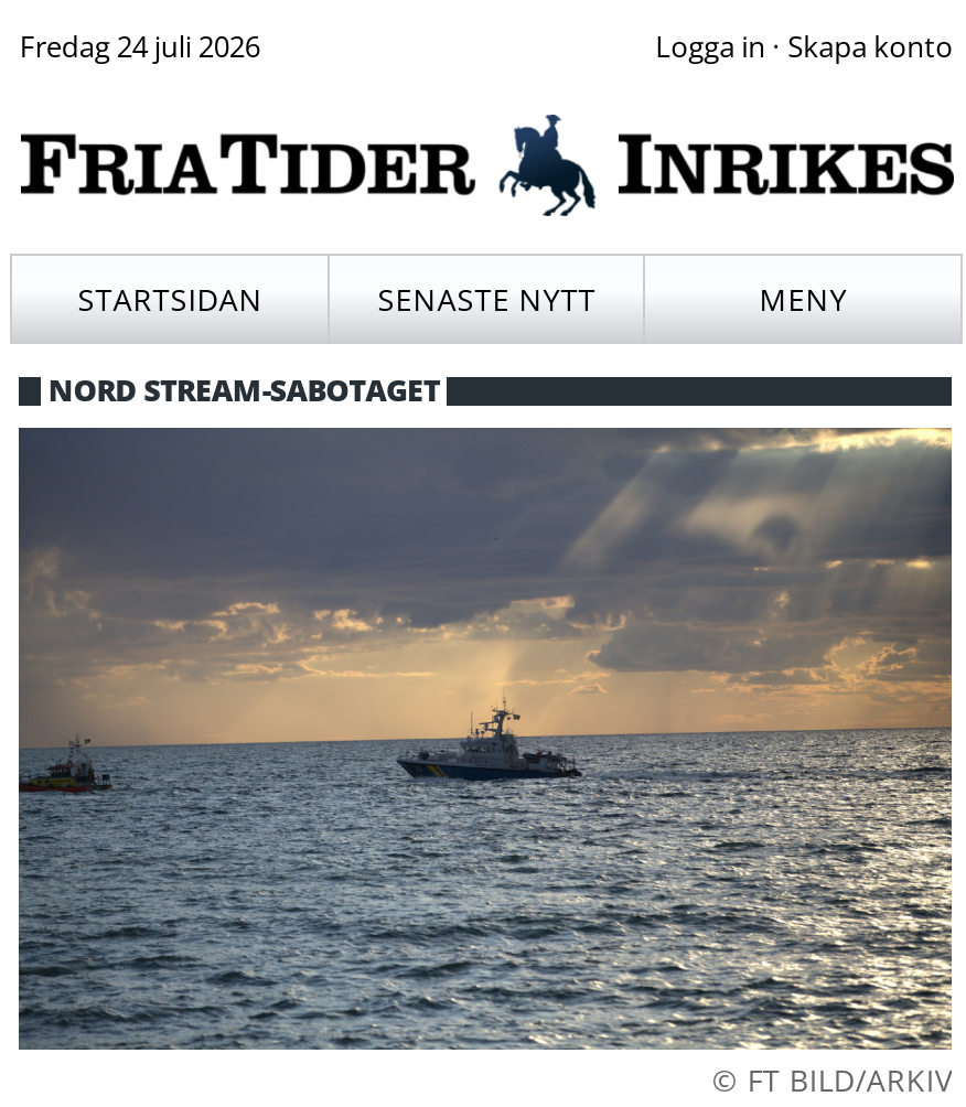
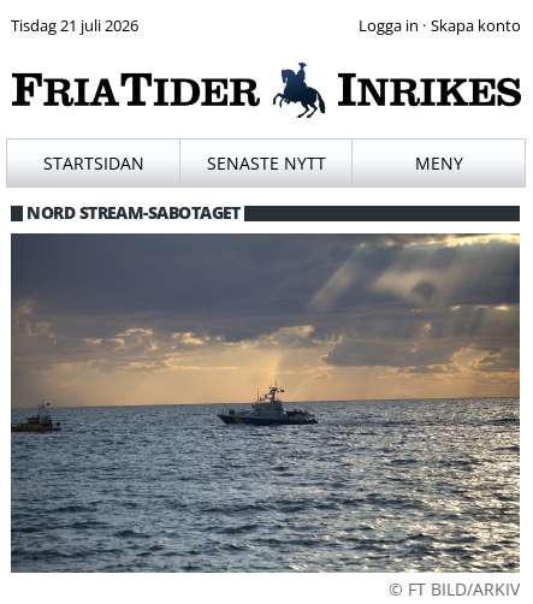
[19,27,260,67] Fredag 24 juli 2026 -> [11,15,139,36] Tisdag 21 juli 2026

